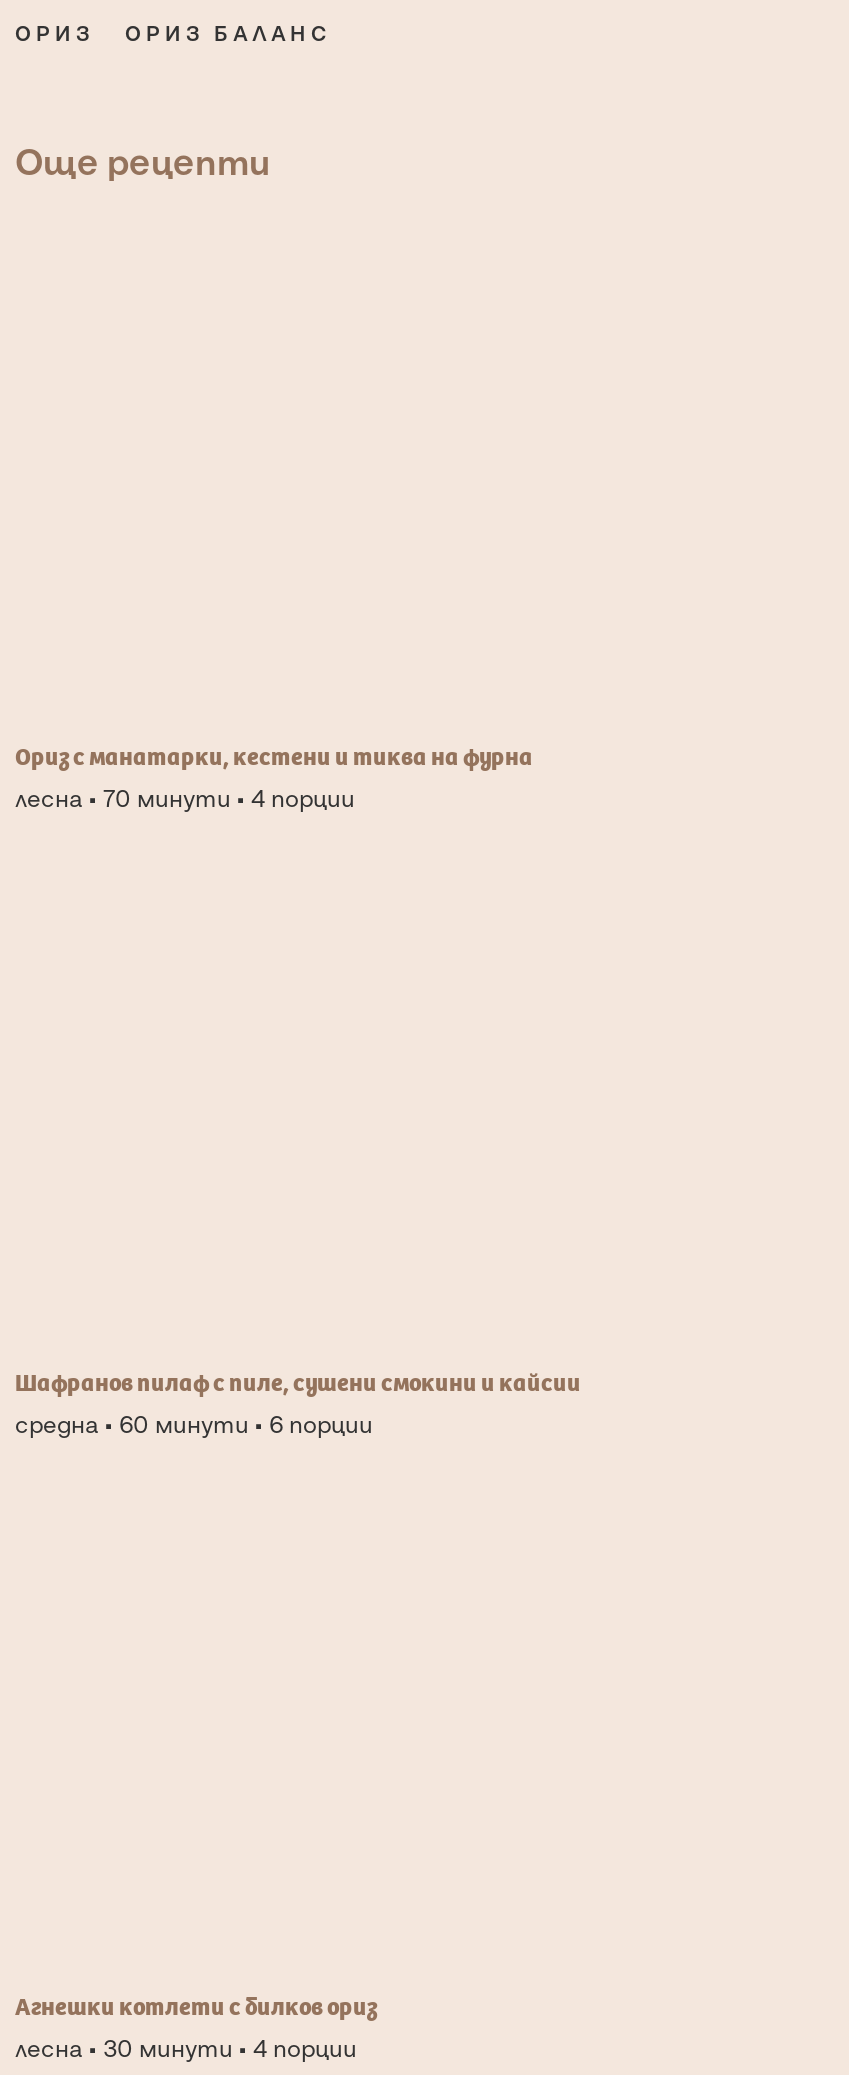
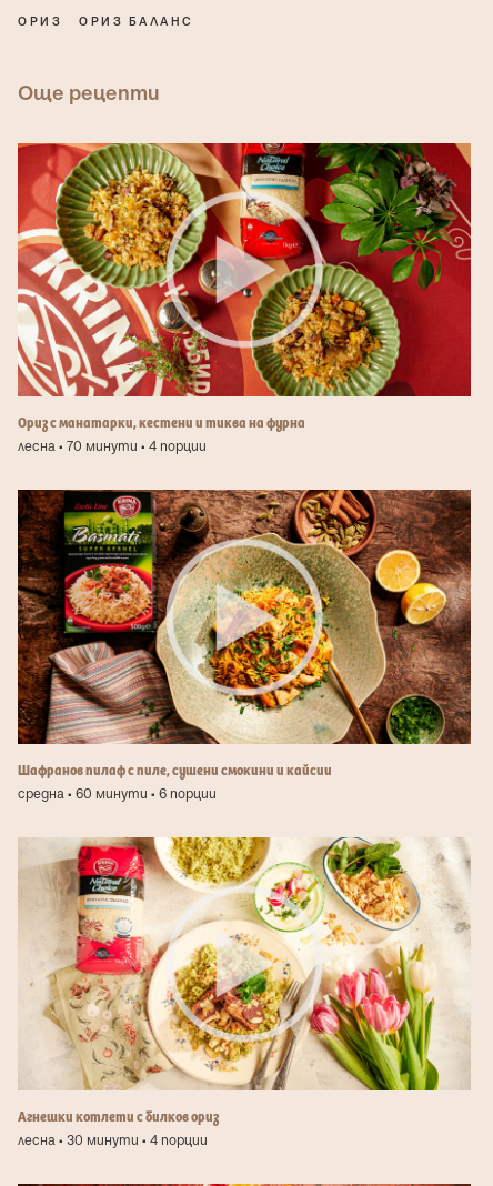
none -> [17,142,472,398] [image]
none -> [17,489,472,745] [image]
none -> [18,836,471,1092] [image]

